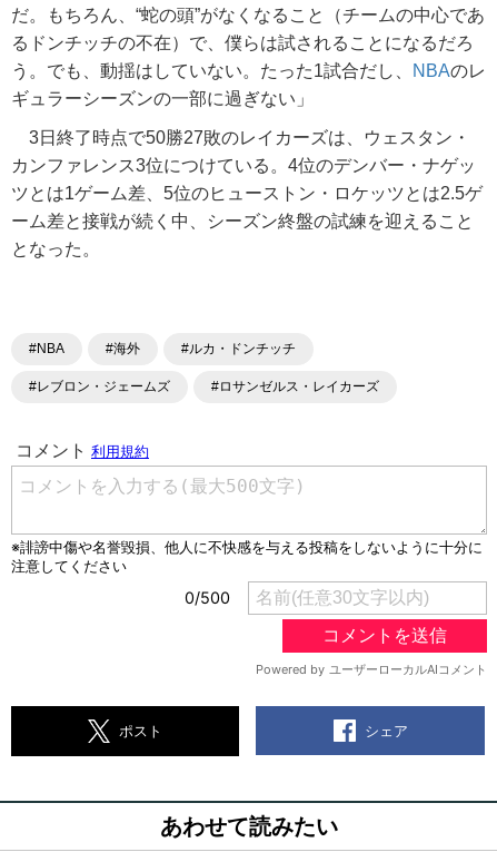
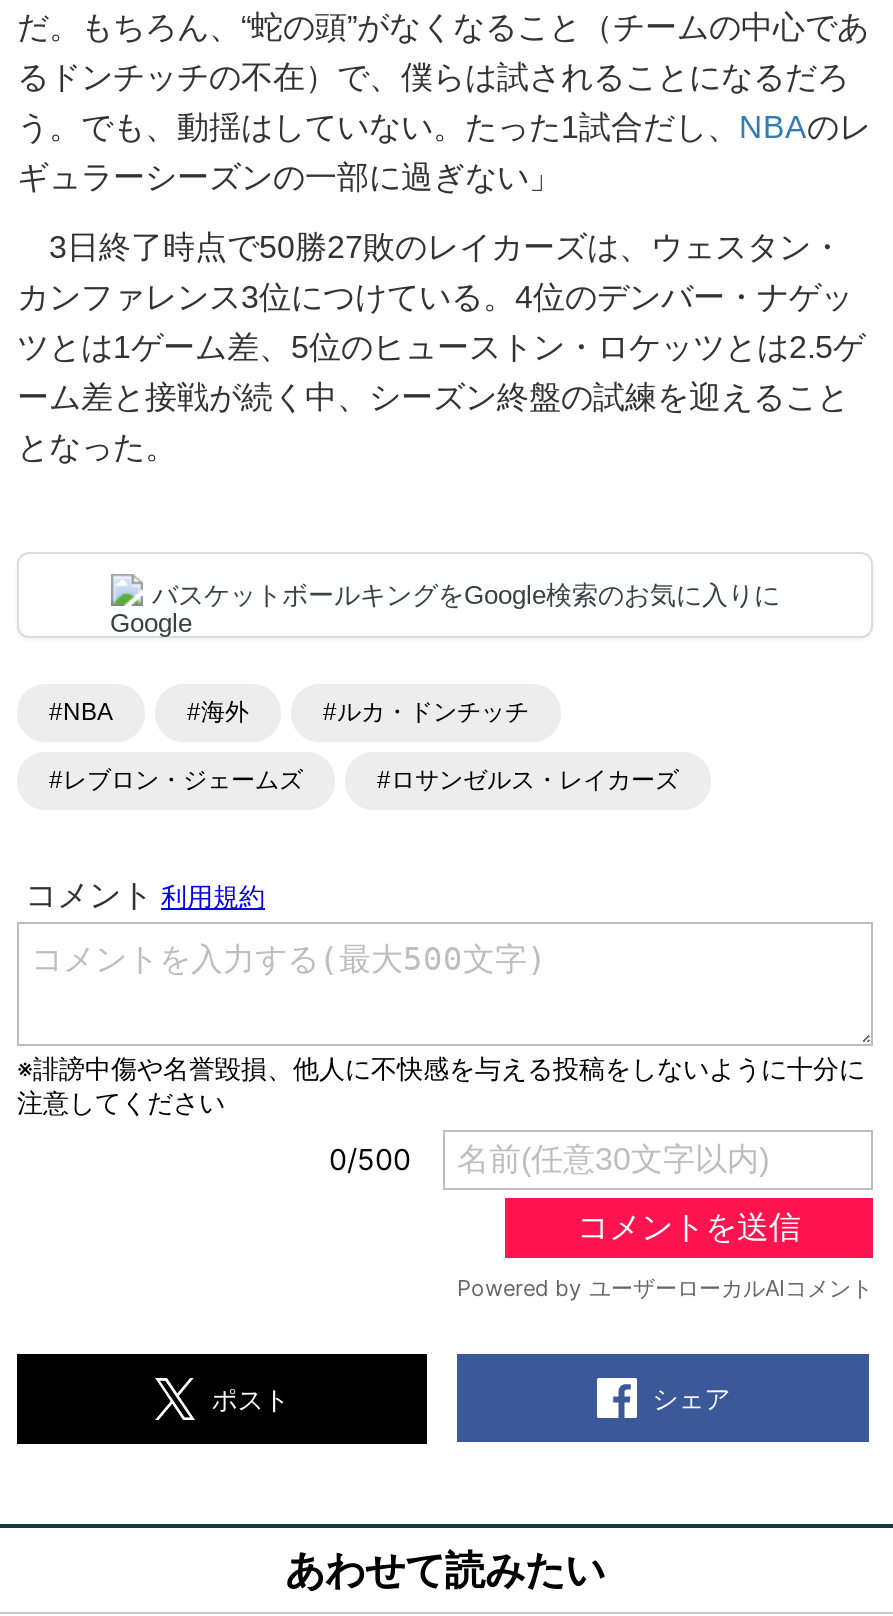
none -> [111,574,780,638] [image] | バスケットボールキングをGoogle検索のお気に入りに

